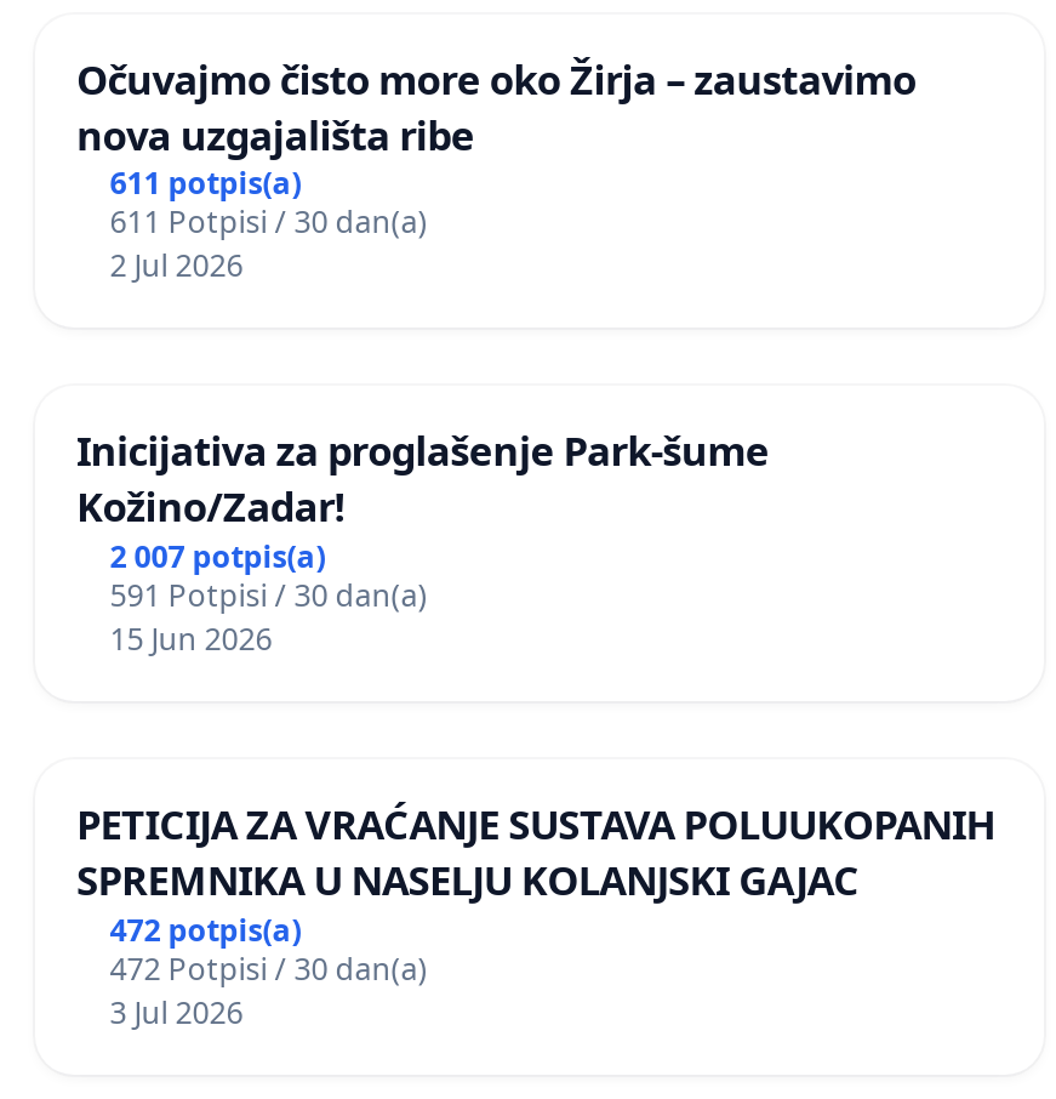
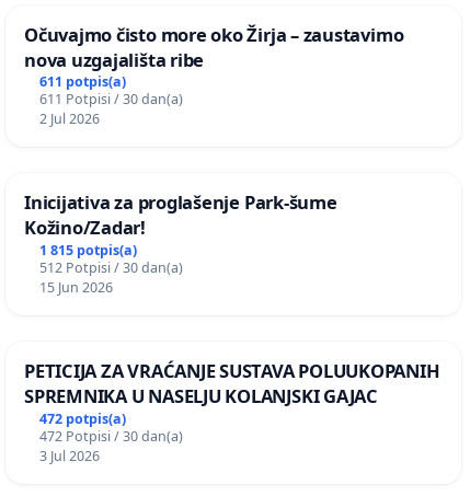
[110,537,326,578] 2 007 potpis(a) -> [39,241,137,260] 1 815 potpis(a)
[110,575,427,617] 591 Potpisi / 30 dan(a) -> [39,259,183,277] 512 Potpisi / 30 dan(a)

